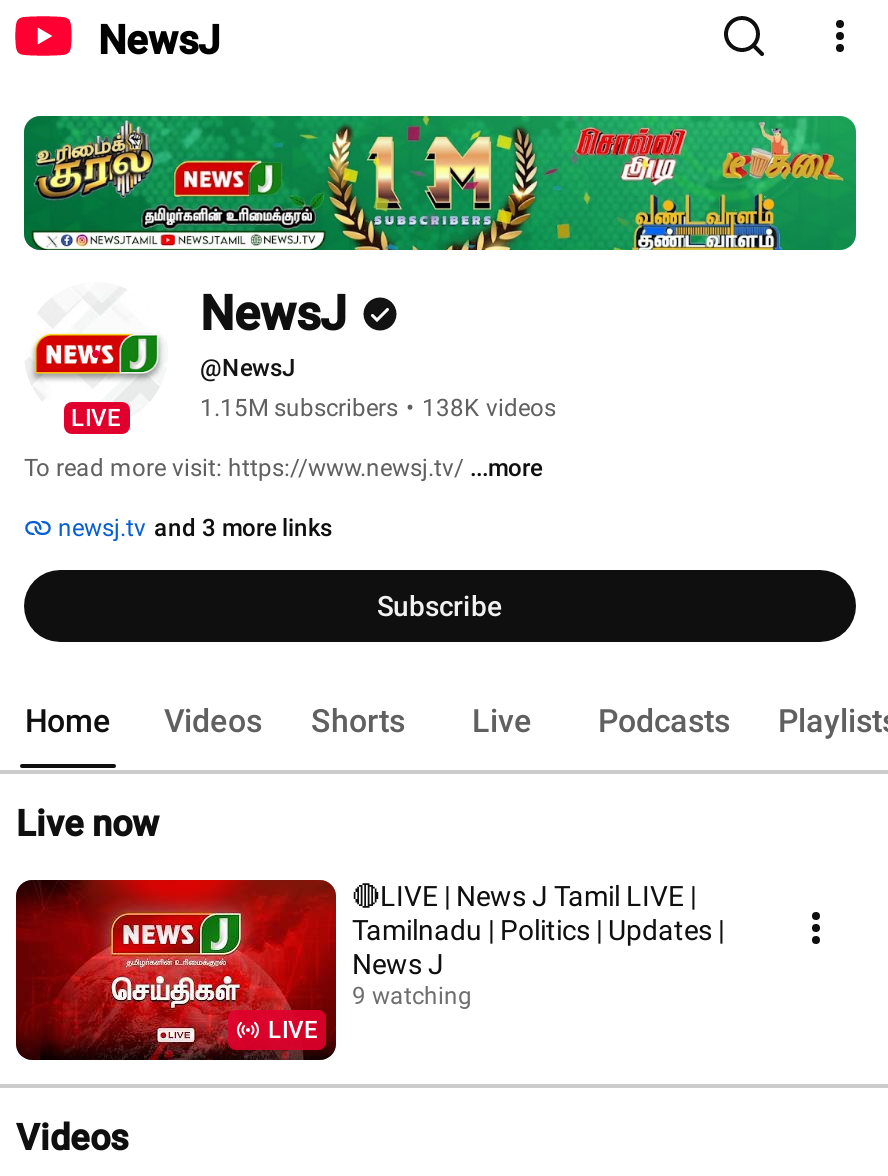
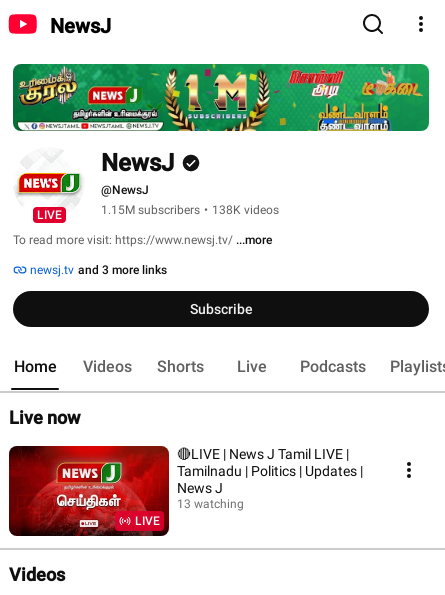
[352,982,472,1010] 9 watching -> [177,497,244,511] 13 watching

